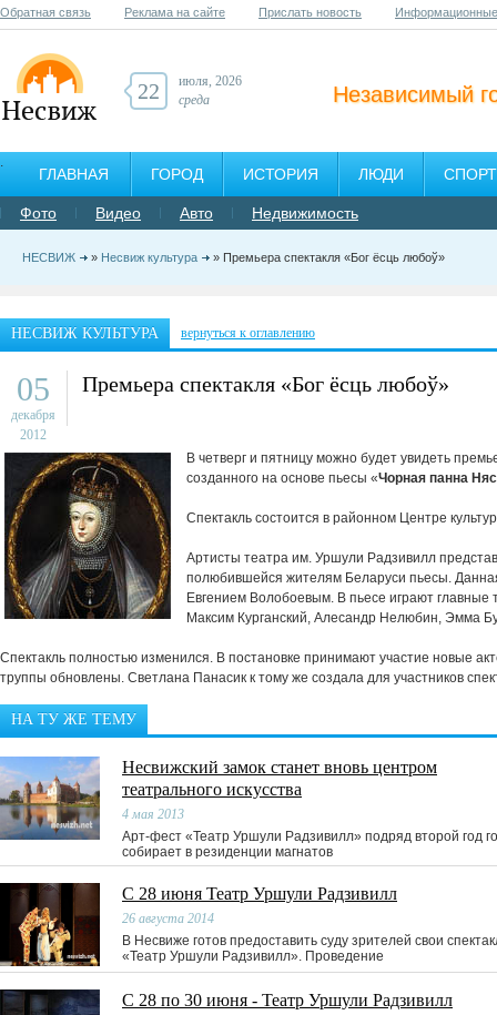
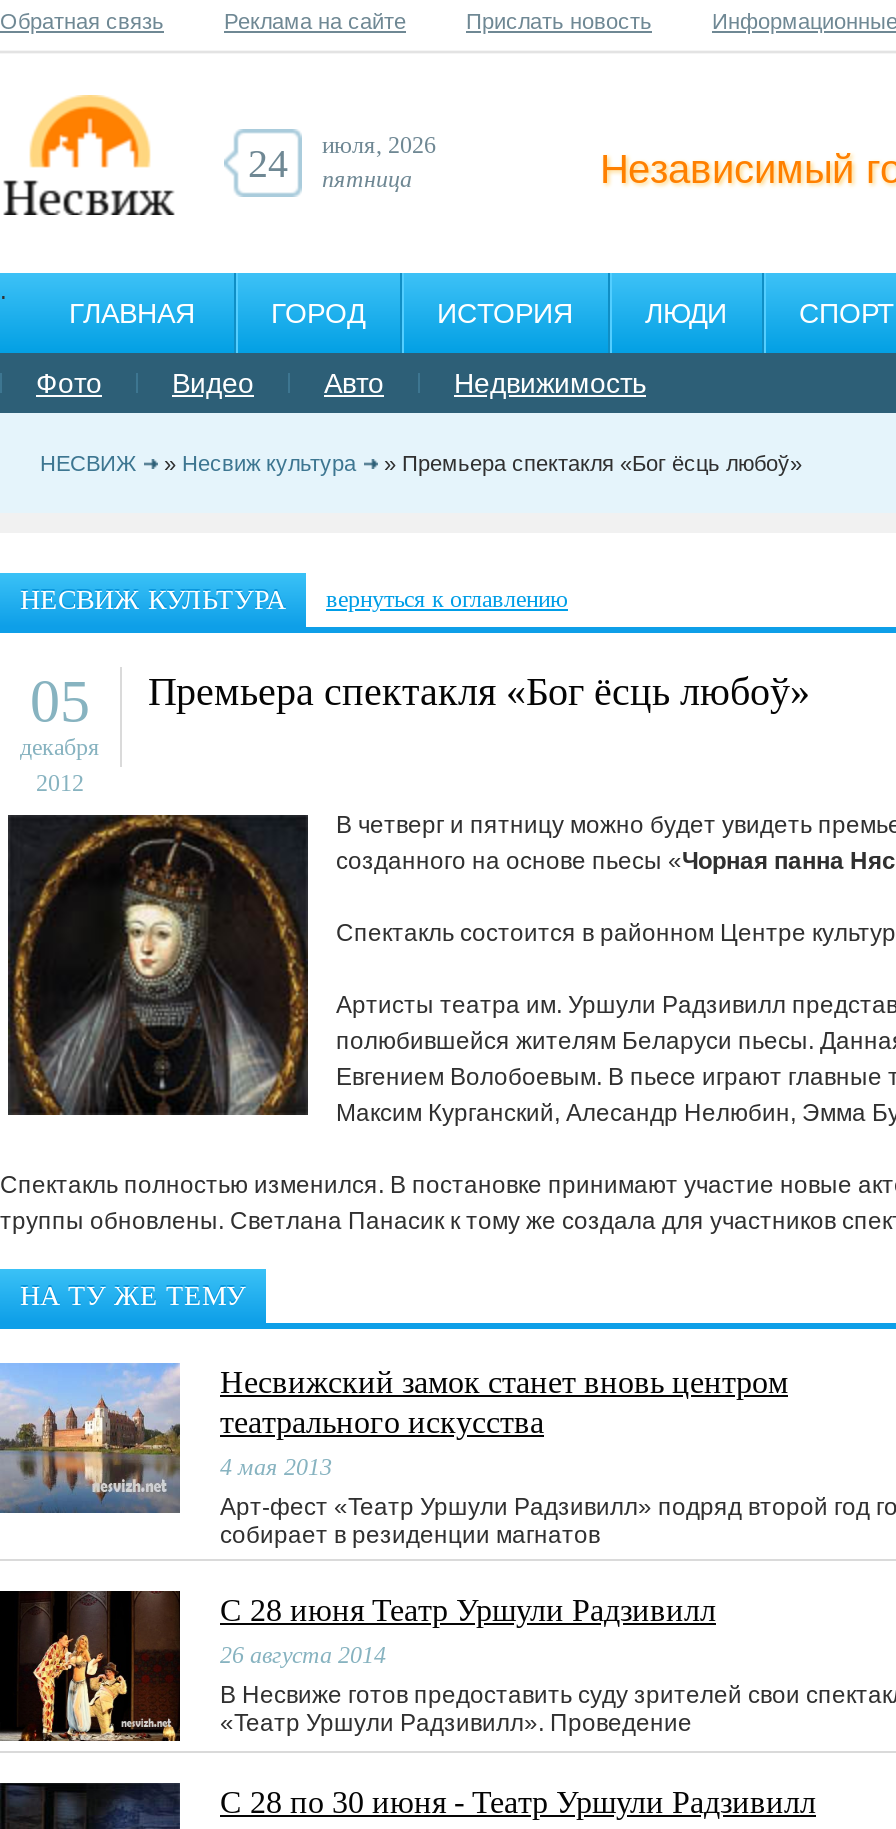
[138,79,160,103] 22 -> [248,141,288,185] 24
[179,92,210,108] среда -> [322,165,412,193] пятница

